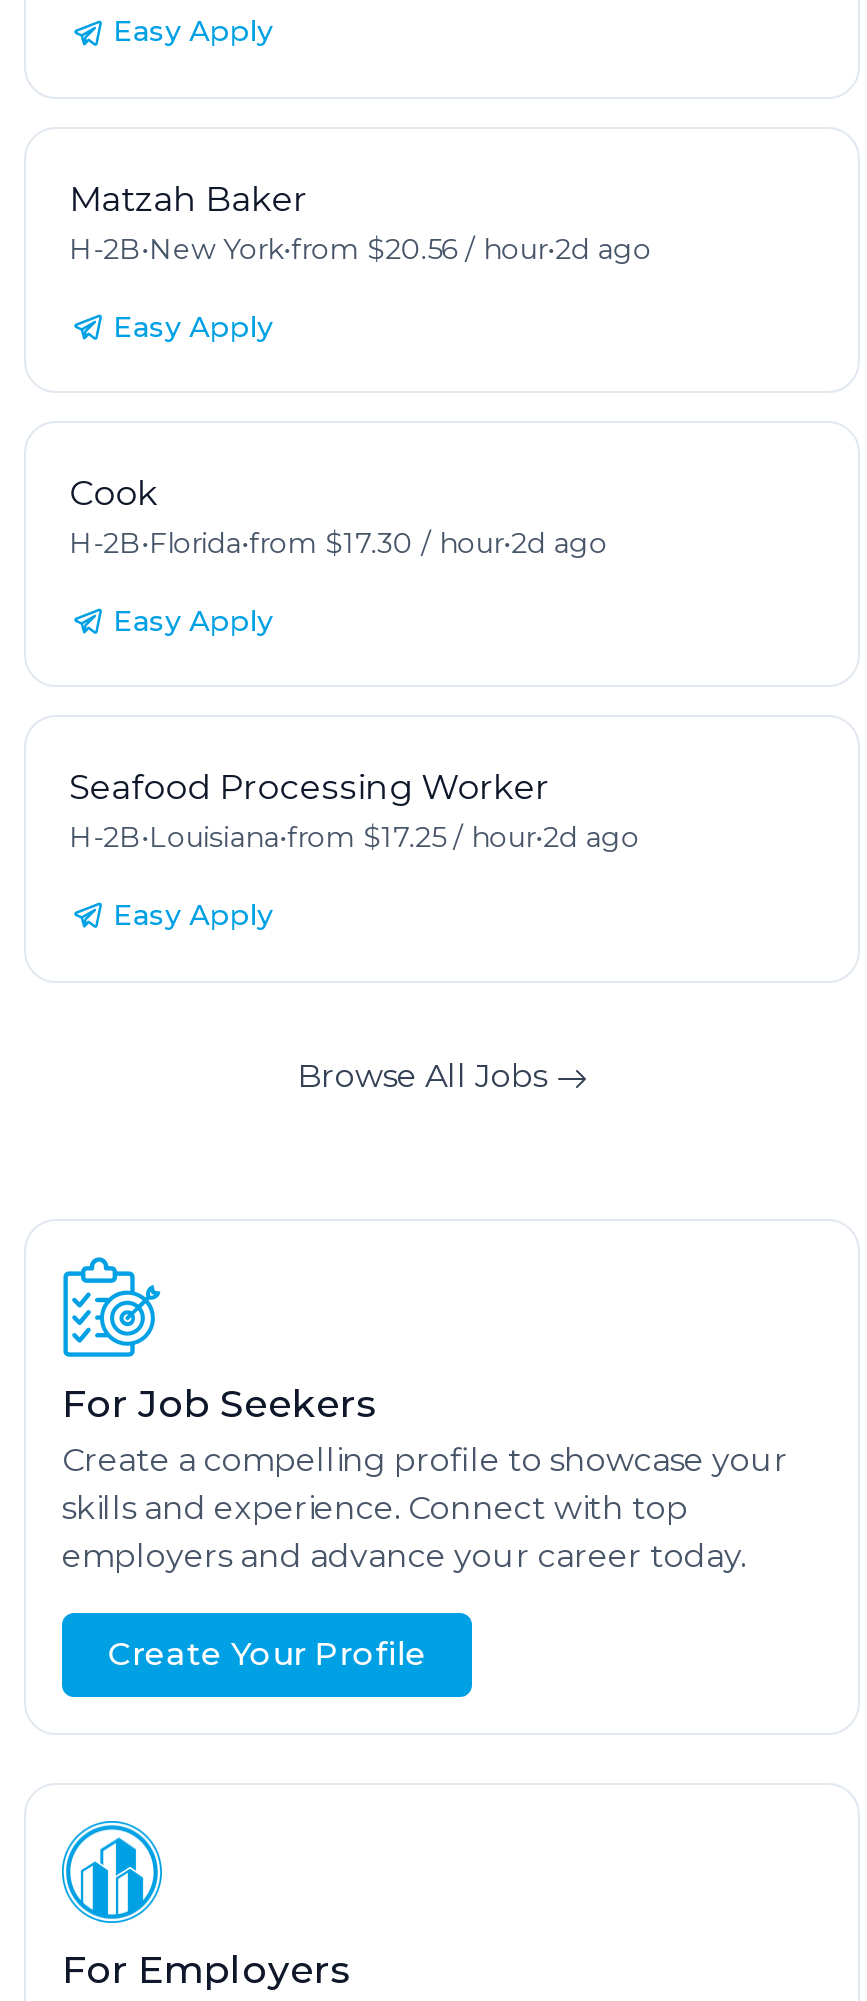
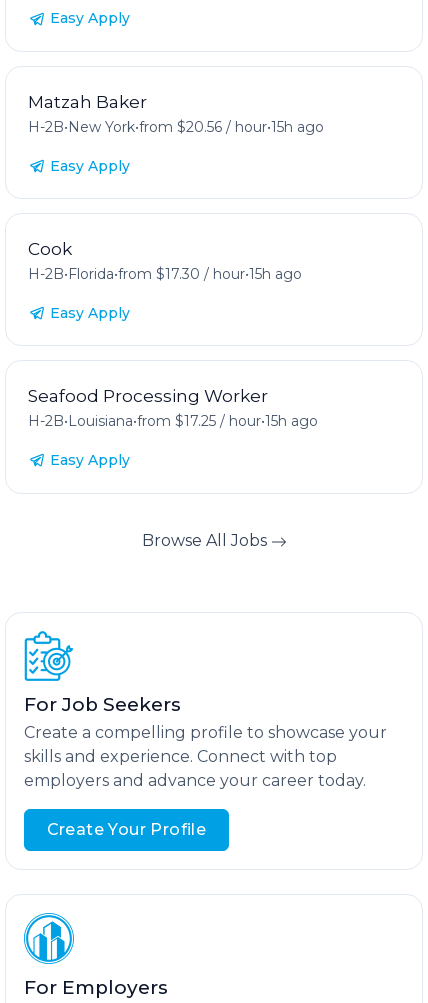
[69,230,651,266] H-2B•New York•from $20.56 / hour•2d ago -> [28,117,324,135] H-2B•New York•from $20.56 / hour•15h ago
[69,524,607,560] H-2B•Florida•from $17.30 / hour•2d ago -> [28,265,302,283] H-2B•Florida•from $17.30 / hour•15h ago
[69,819,639,855] H-2B•Louisiana•from $17.25 / hour•2d ago -> [28,412,318,430] H-2B•Louisiana•from $17.25 / hour•15h ago

